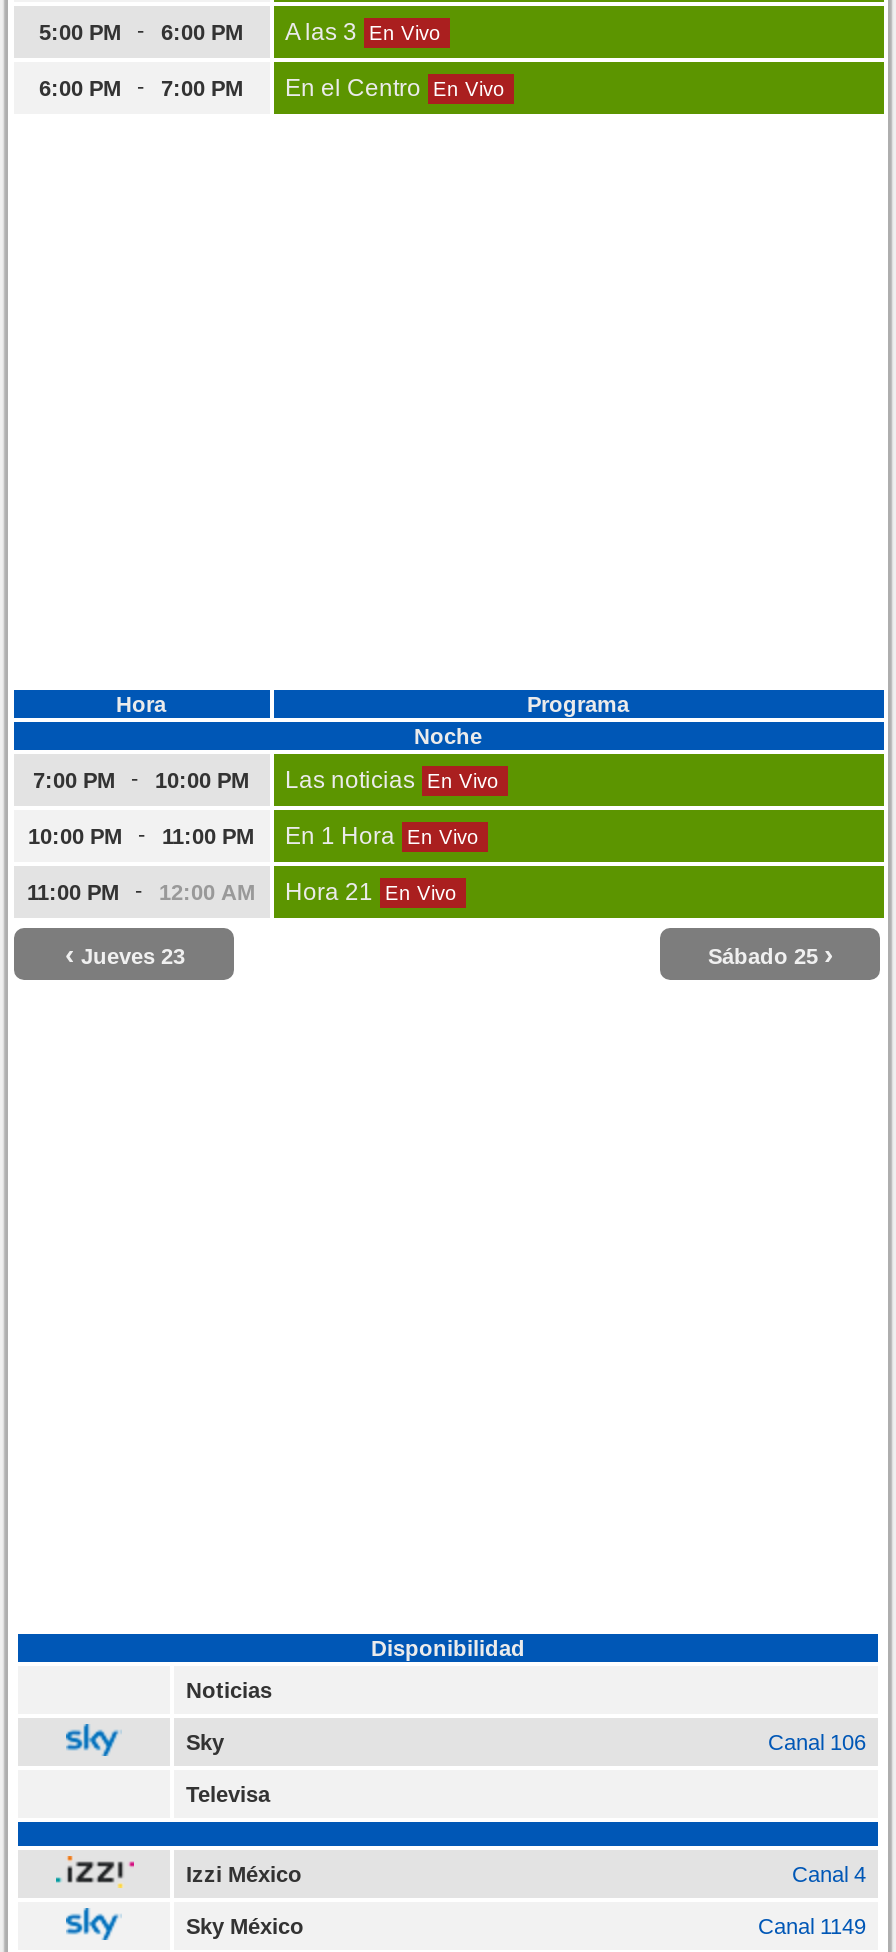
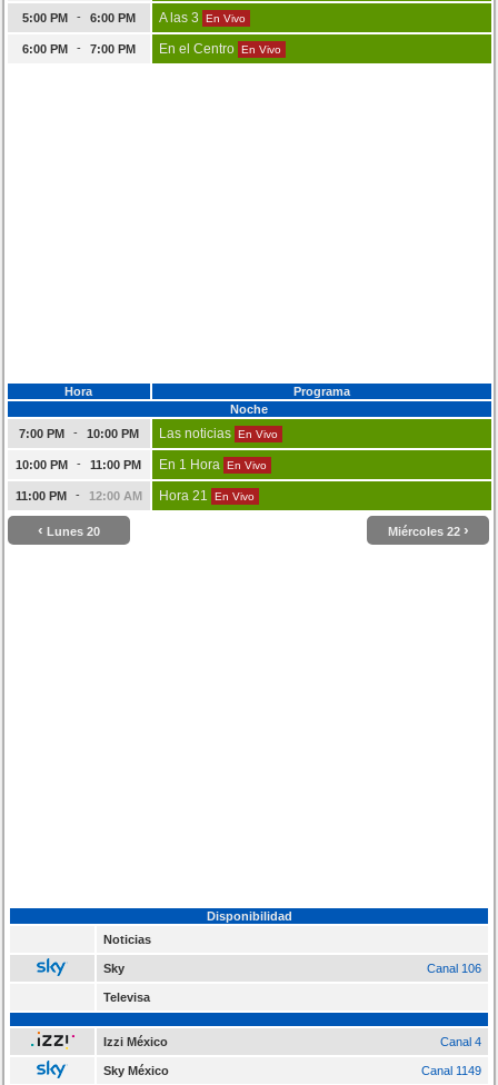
[65,939,834,971] ‹ Jueves 23 | Sábado 25 › -> [38,522,469,540] ‹ Lunes 20 | Miércoles 22 ›

